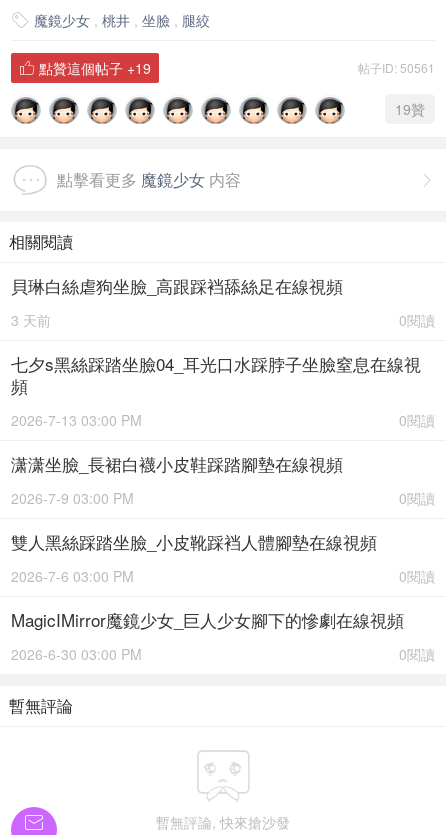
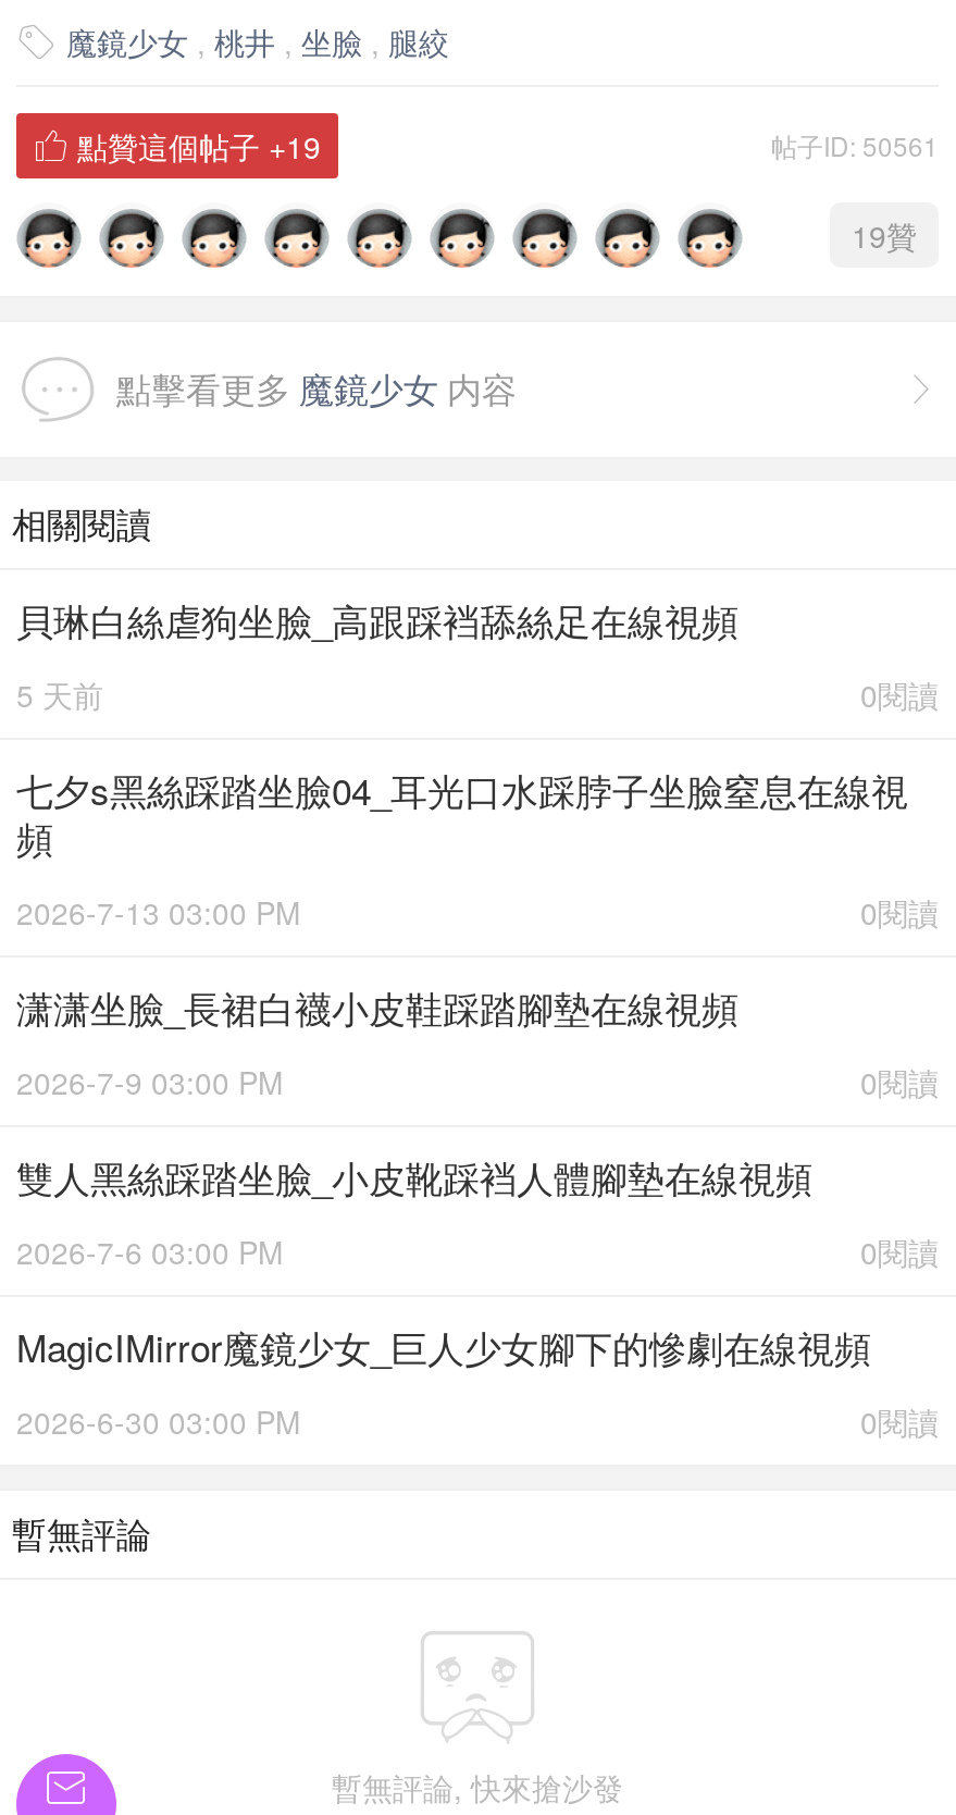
[11,310,51,330] 3 天前 -> [16,672,103,716] 5 天前

